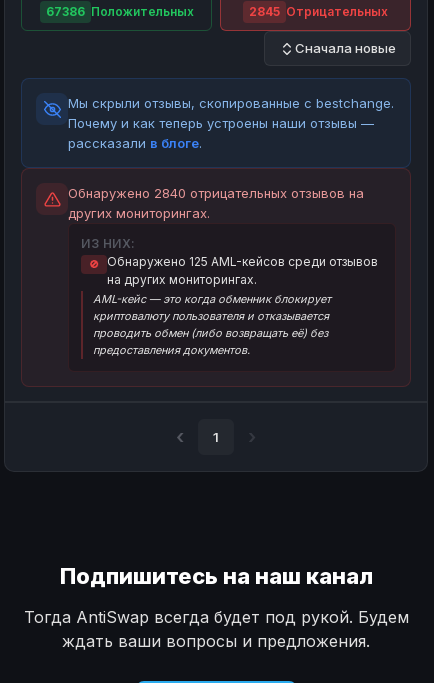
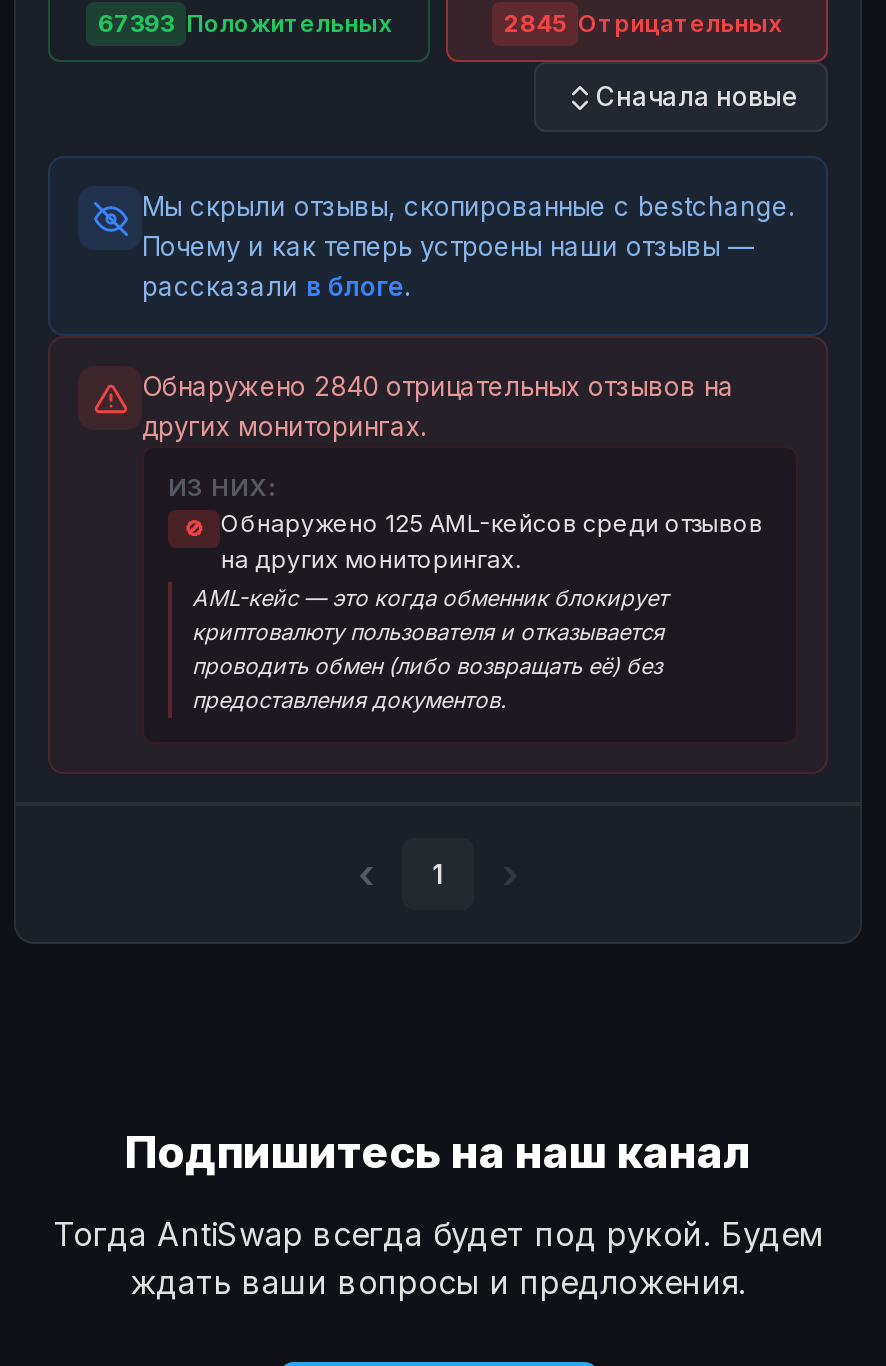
[45,4,193,19] 67386 Положительных -> [98,8,392,38] 67393 Положительных

